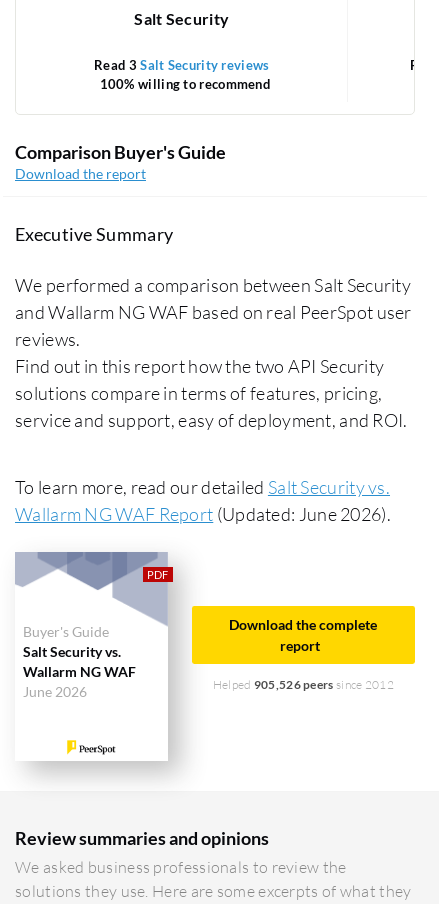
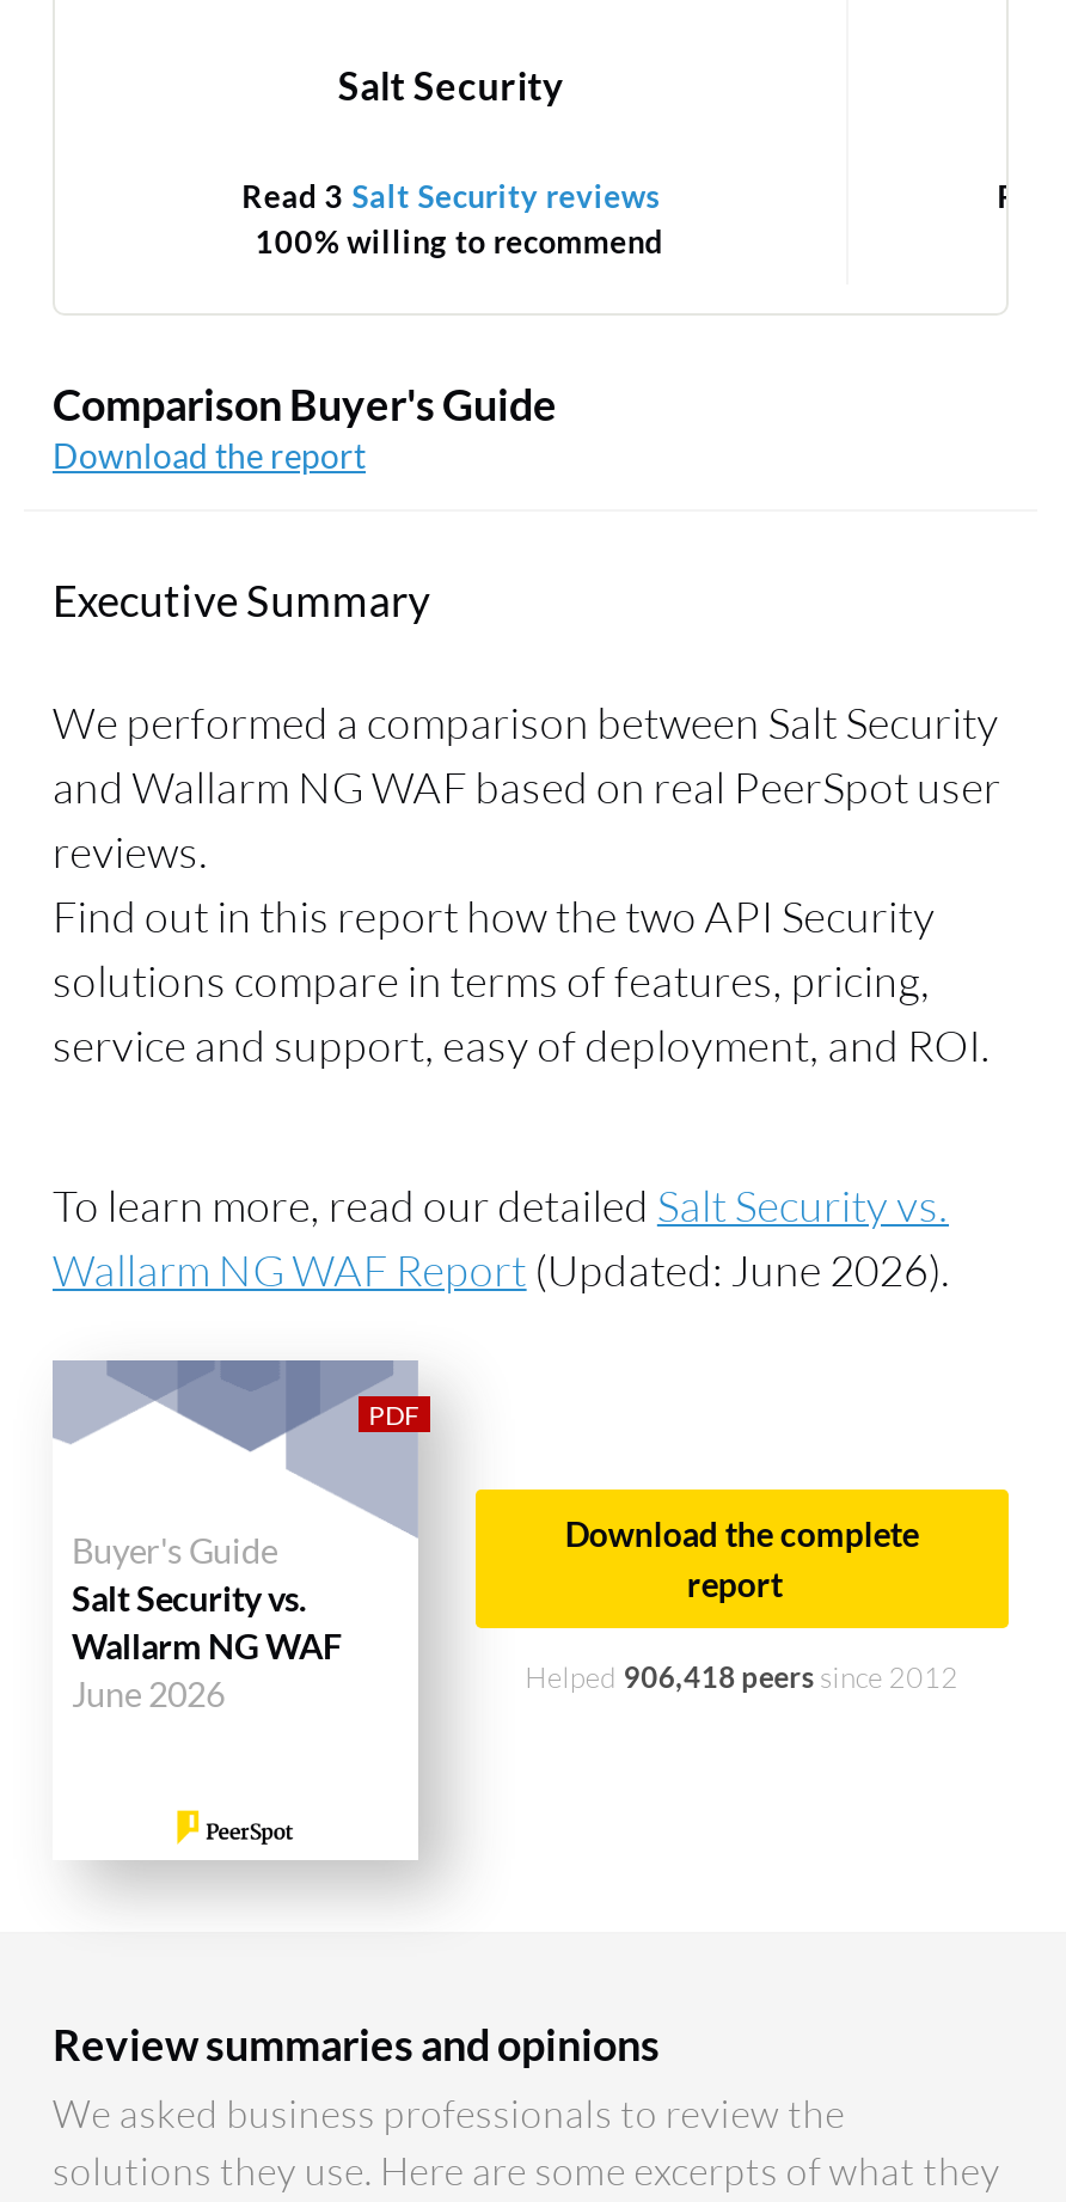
[213,677,394,692] Helped 905,526 peers since 2012 -> [525,1660,958,1696] Helped 906,418 peers since 2012

